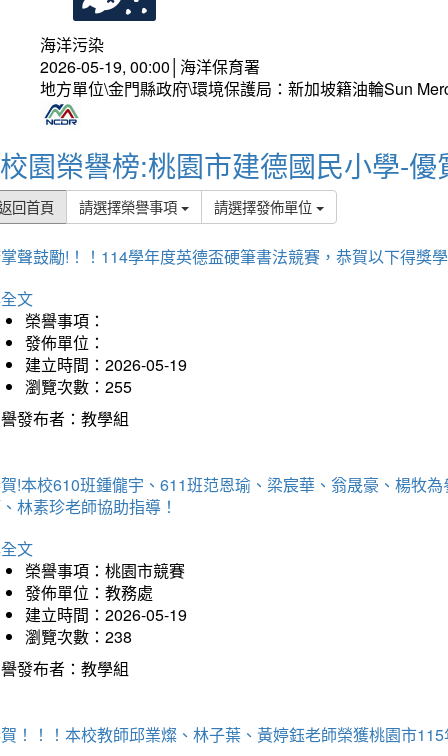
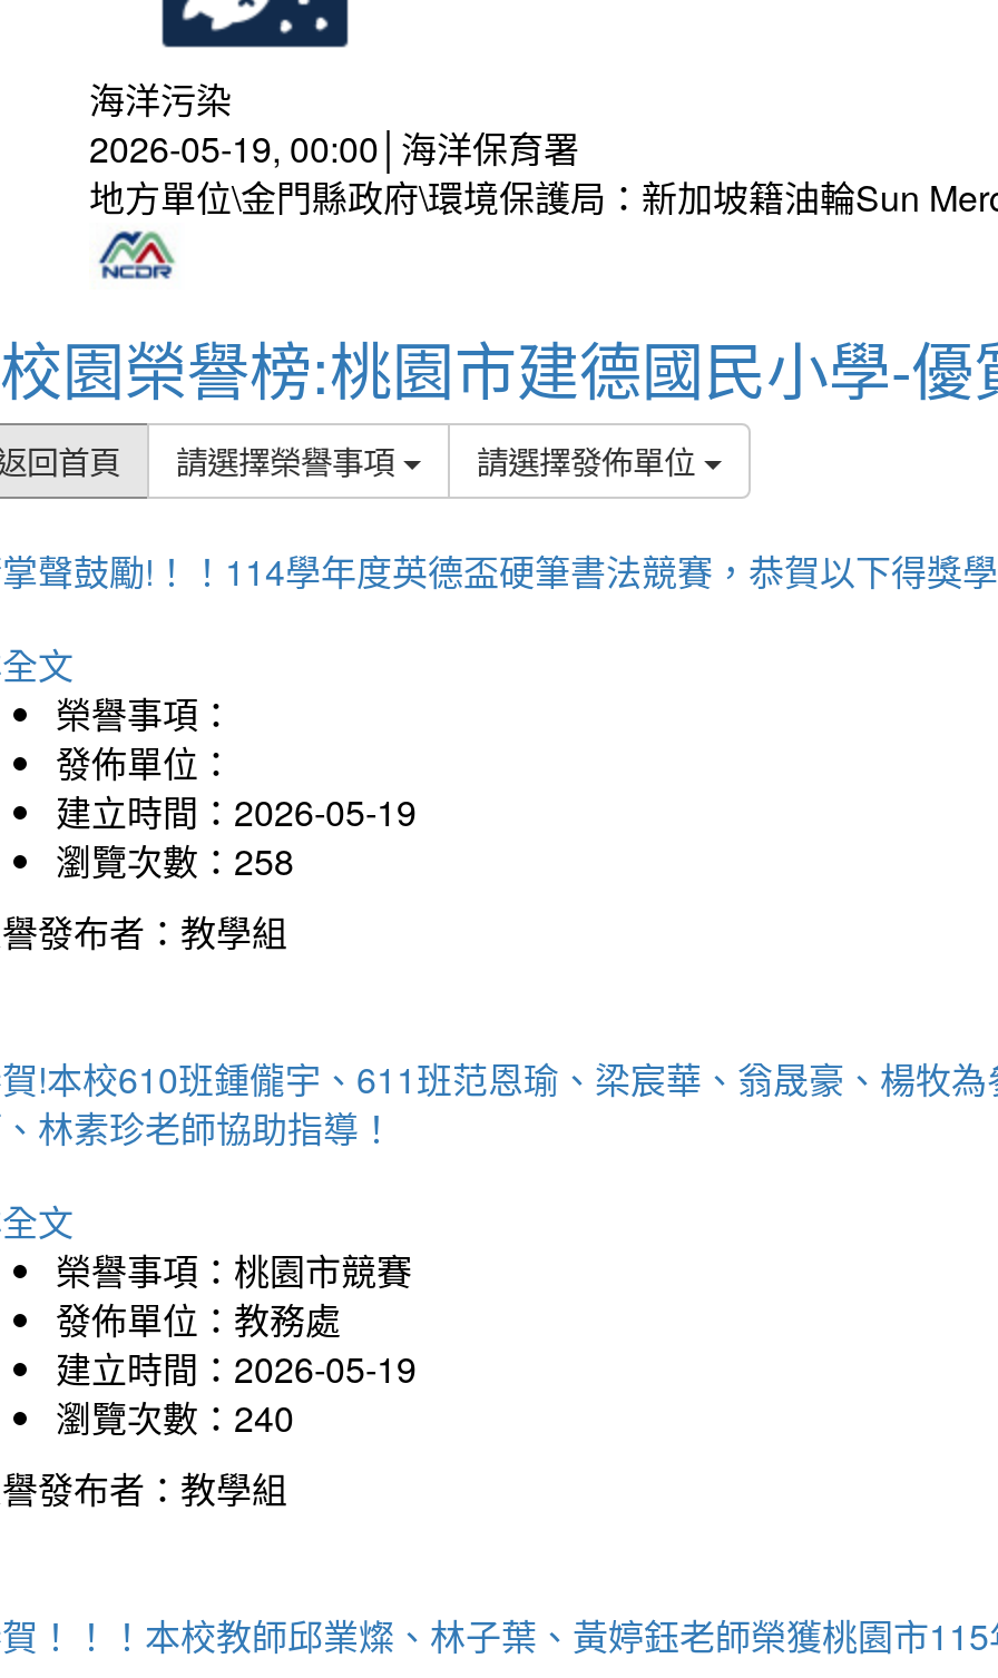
[25,375,132,398] 瀏覽次數：255 -> [56,835,294,886] 瀏覽次數：258
[25,625,132,648] 瀏覽次數：238 -> [56,1392,294,1443] 瀏覽次數：240

